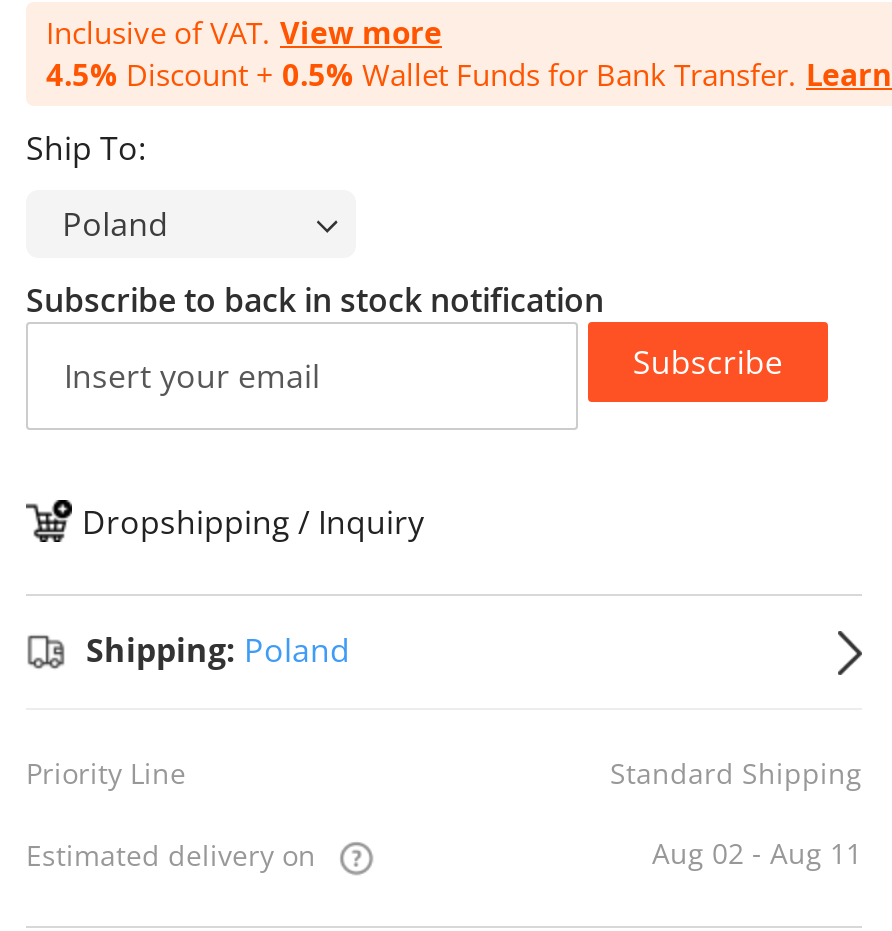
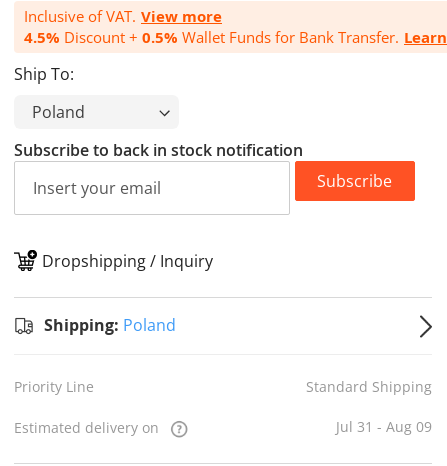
[652,835,862,873] Aug 02 - Aug 11 -> [336,417,432,436] Jul 31 - Aug 09

